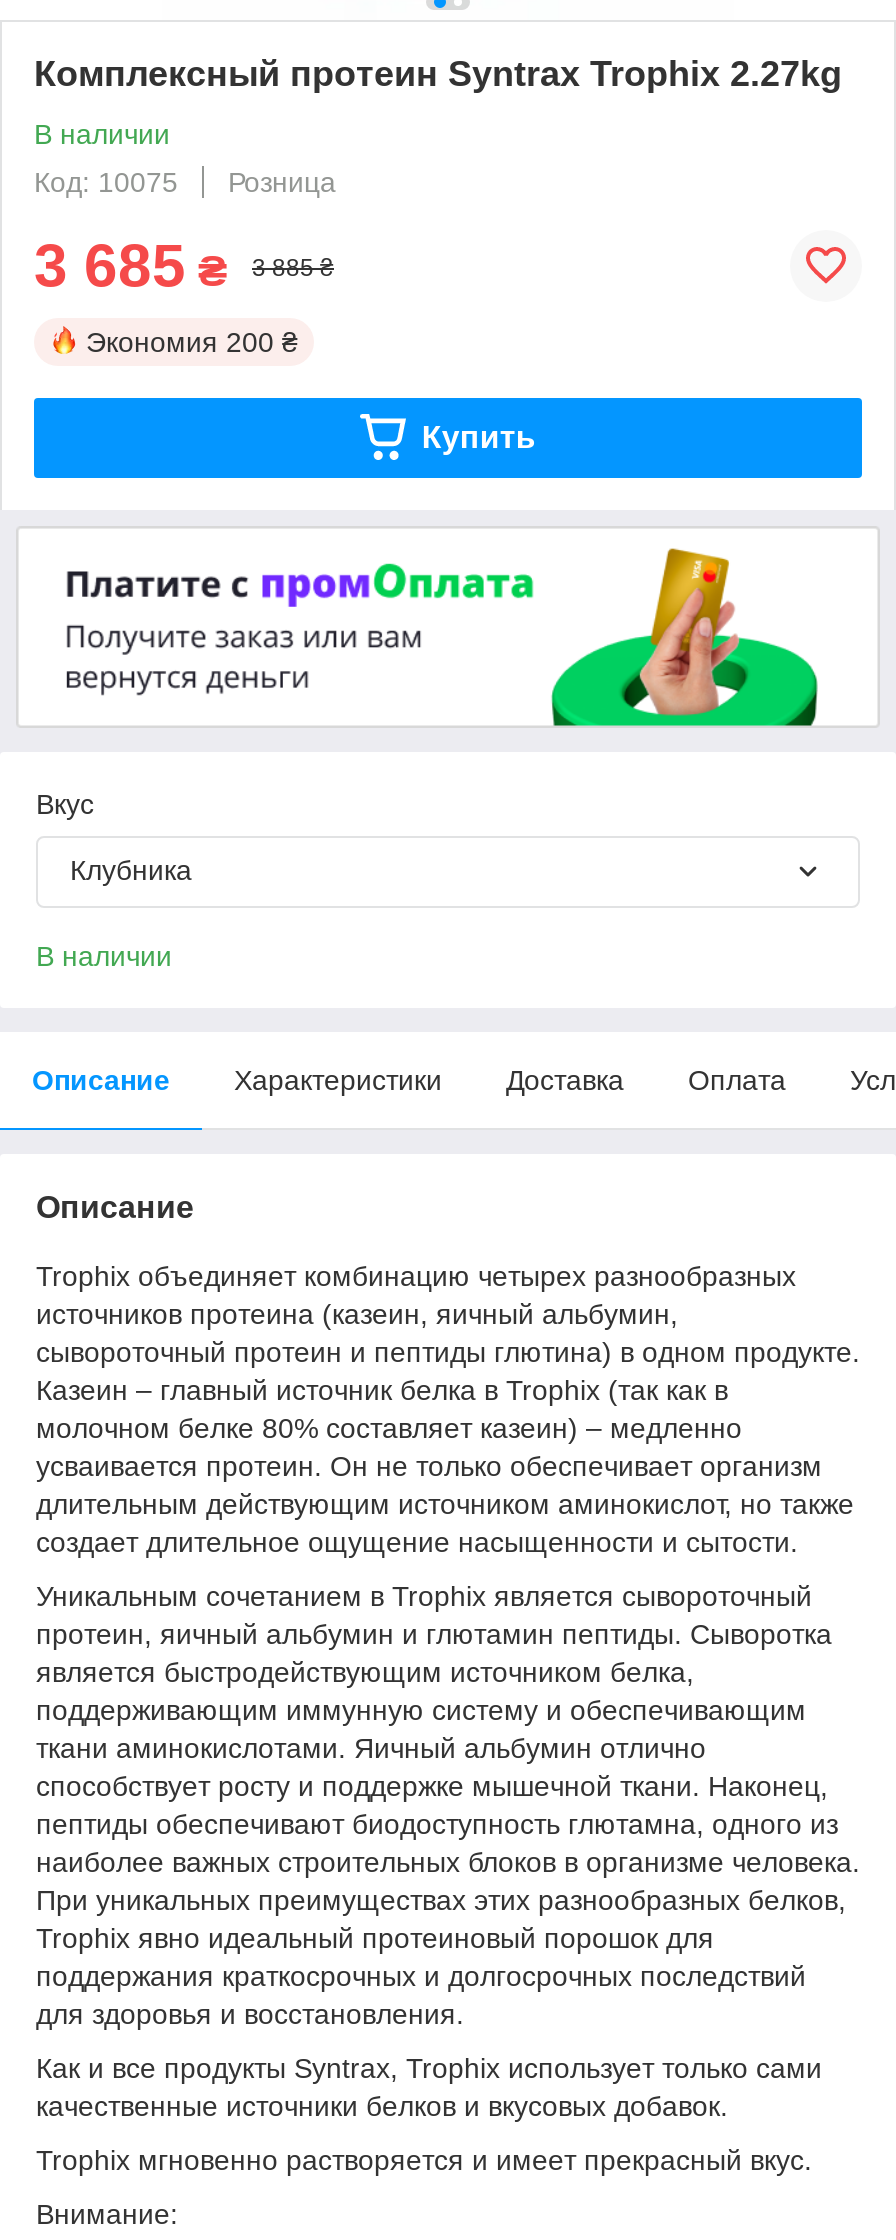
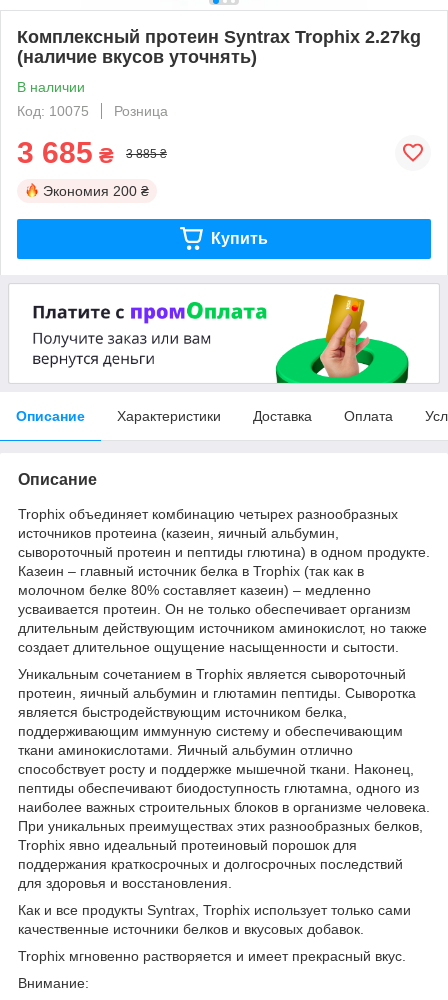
none -> [17,47,257,67] (наличие вкусов уточнять)
moved [34,118,536,454] -> [17,79,268,247]: В наличии | Код: 10075 | Розница | 3 685 ₴ | 3 885 ₴ | Экономия 200 ₴ | Купить
moved [626,548,750,718] -> [313,294,375,379]: [image]
[36,789,192,973] Вкус | Клубника | В наличии -> none

